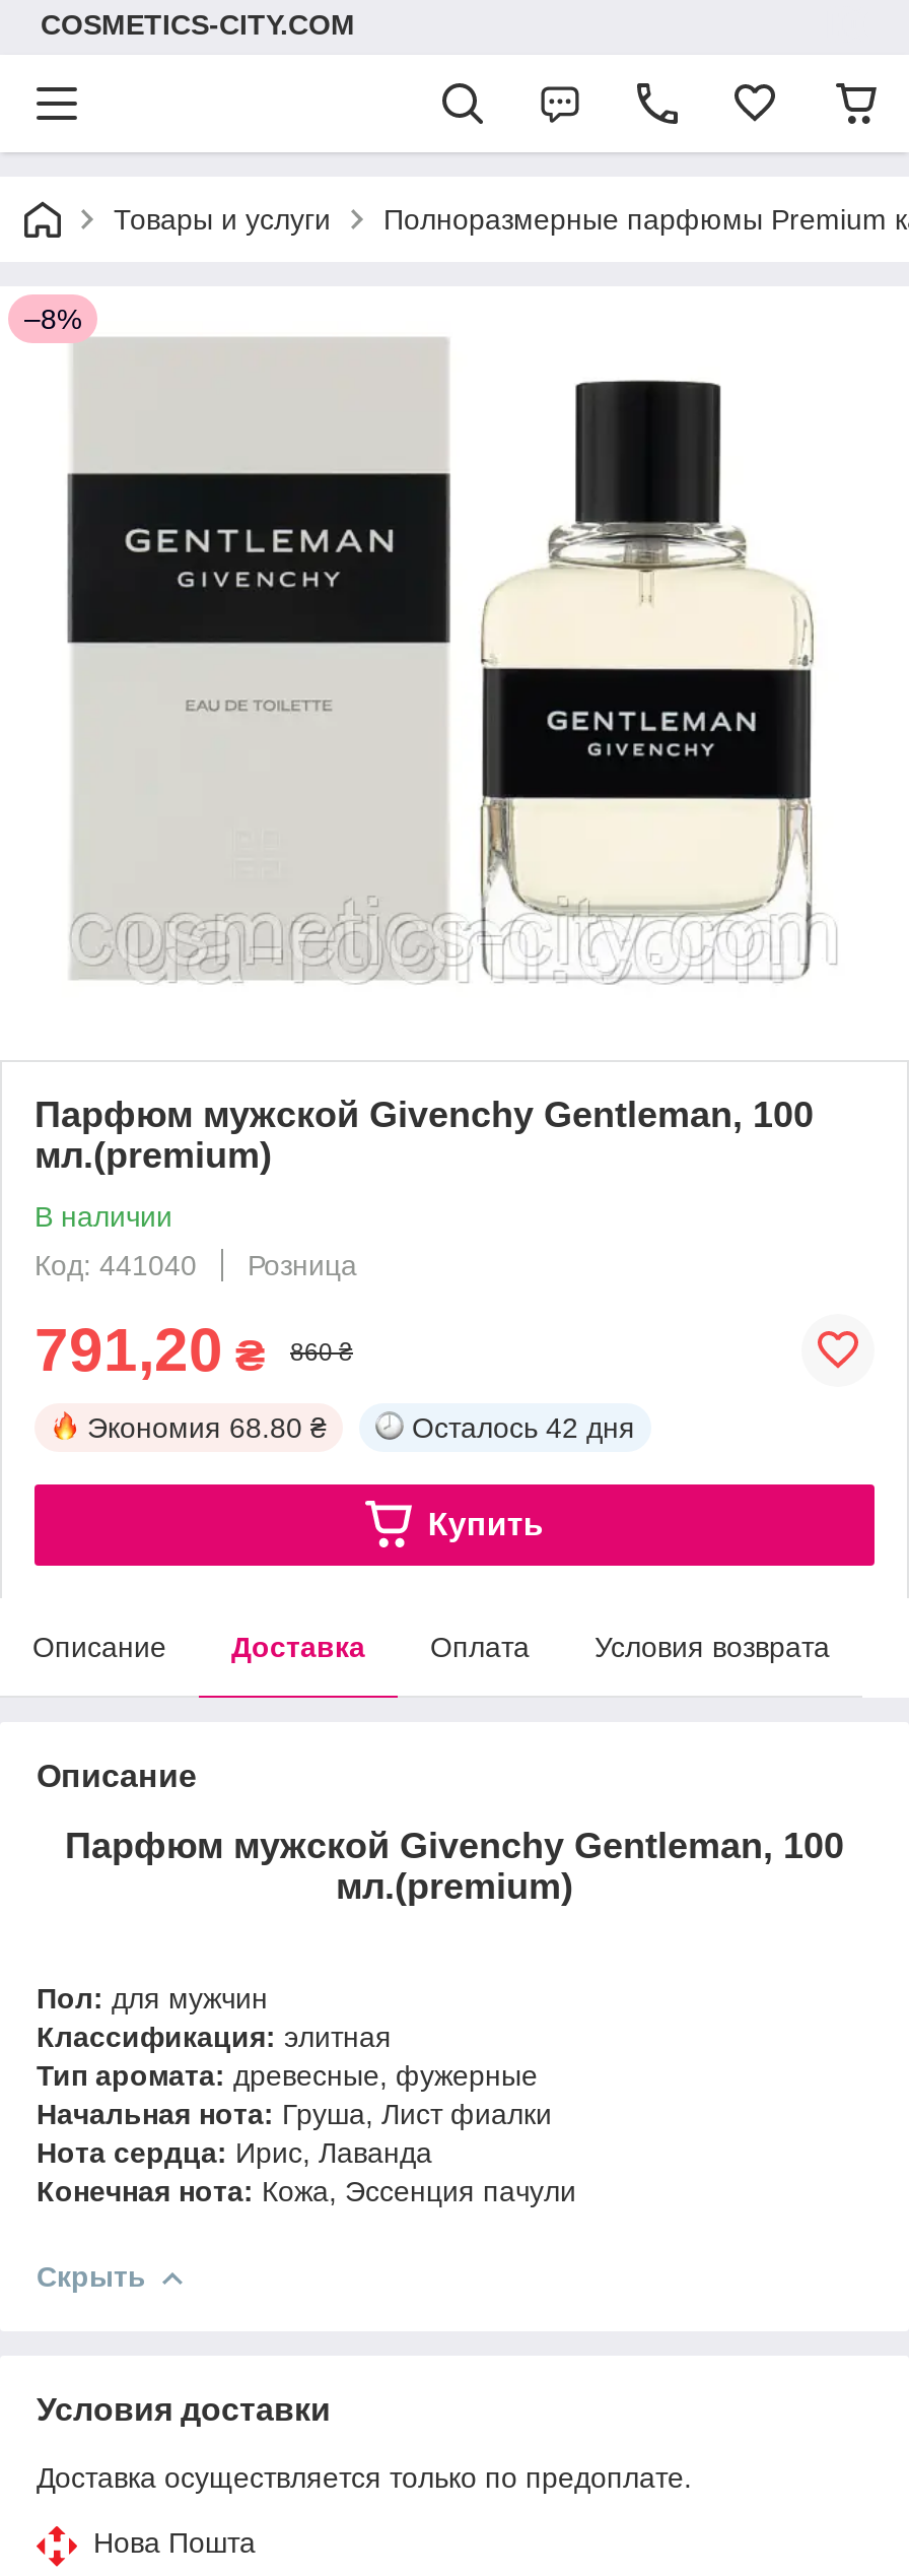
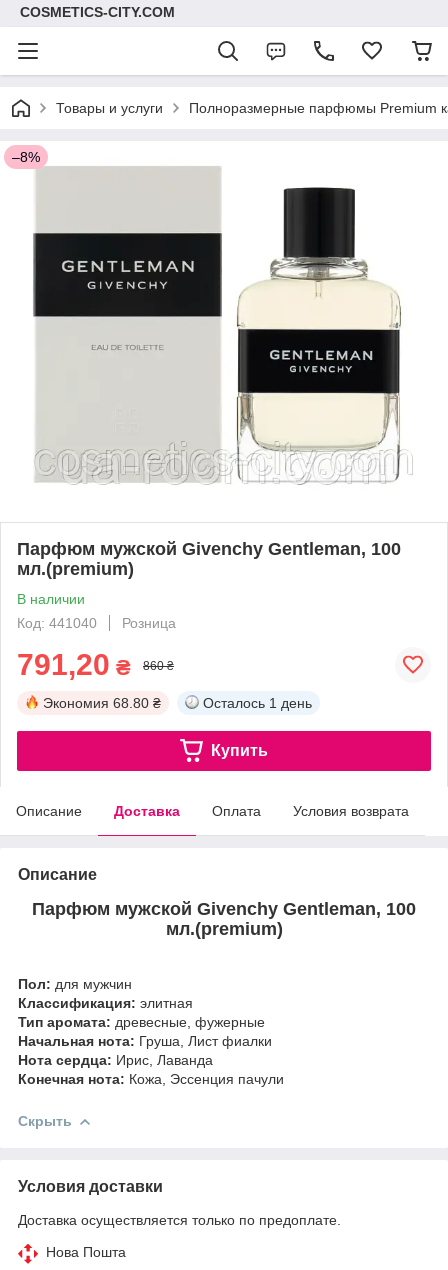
[412,1411,635,1443] Осталось 42 дня -> [203,695,312,711] Осталось 1 день

